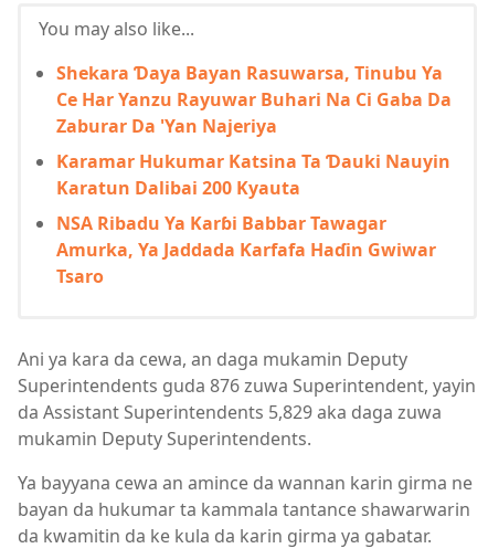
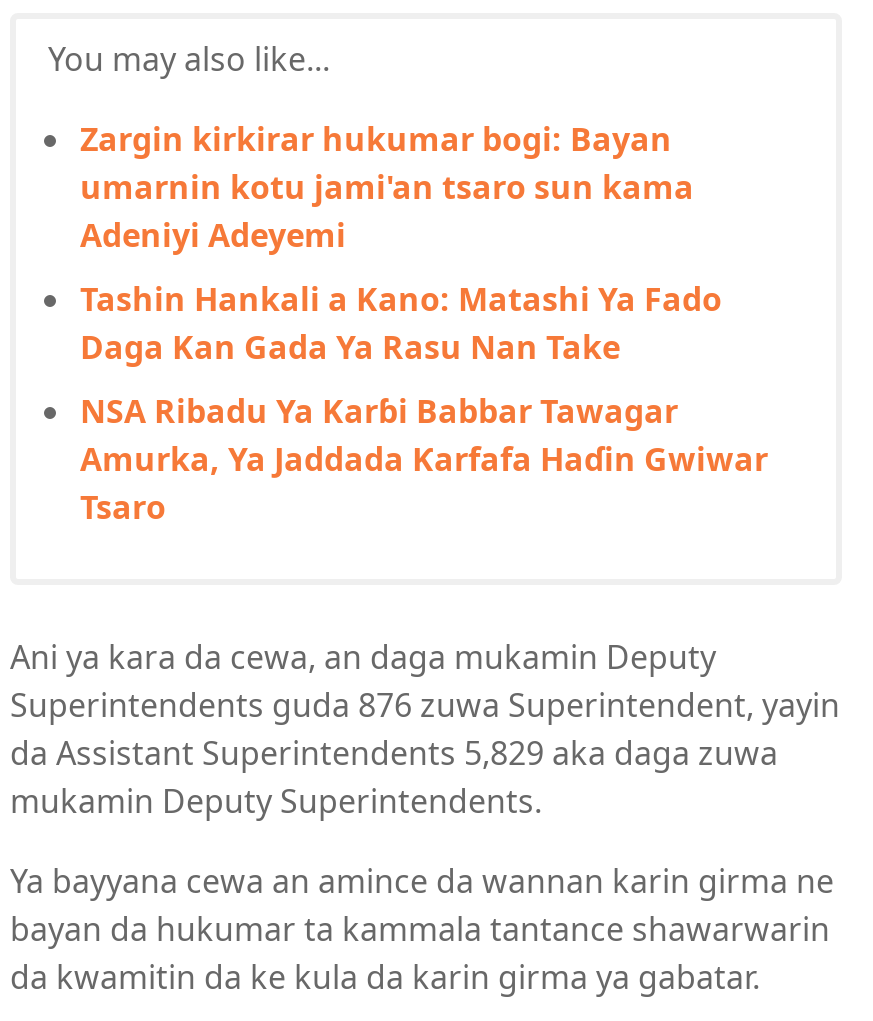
[56,61,452,138] Shekara Ɗaya Bayan Rasuwarsa, Tinubu Ya | Ce Har Yanzu Rayuwar Buhari Na Ci Gaba Da | Zaburar Da 'Yan Najeriya -> [80,117,694,257] Zargin kirkirar hukumar bogi: Bayan | umarnin kotu jami'an tsaro sun kama | Adeniyi Adeyemi
[56,149,450,200] Ƙaramar Hukumar Katsina Ta Ɗauki Nauyin | Karatun Dalibai 200 Kyauta -> [80,277,722,369] Tashin Hankali a Kano: Matashi Ya Fado | Daga Kan Gada Ya Rasu Nan Take

